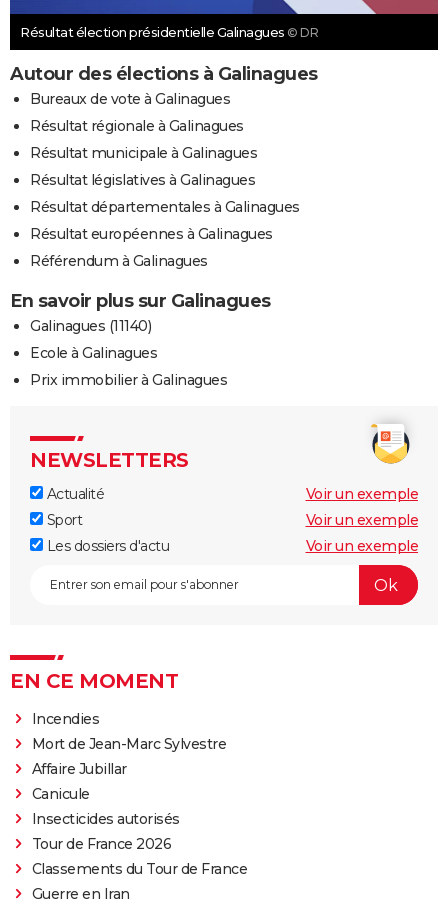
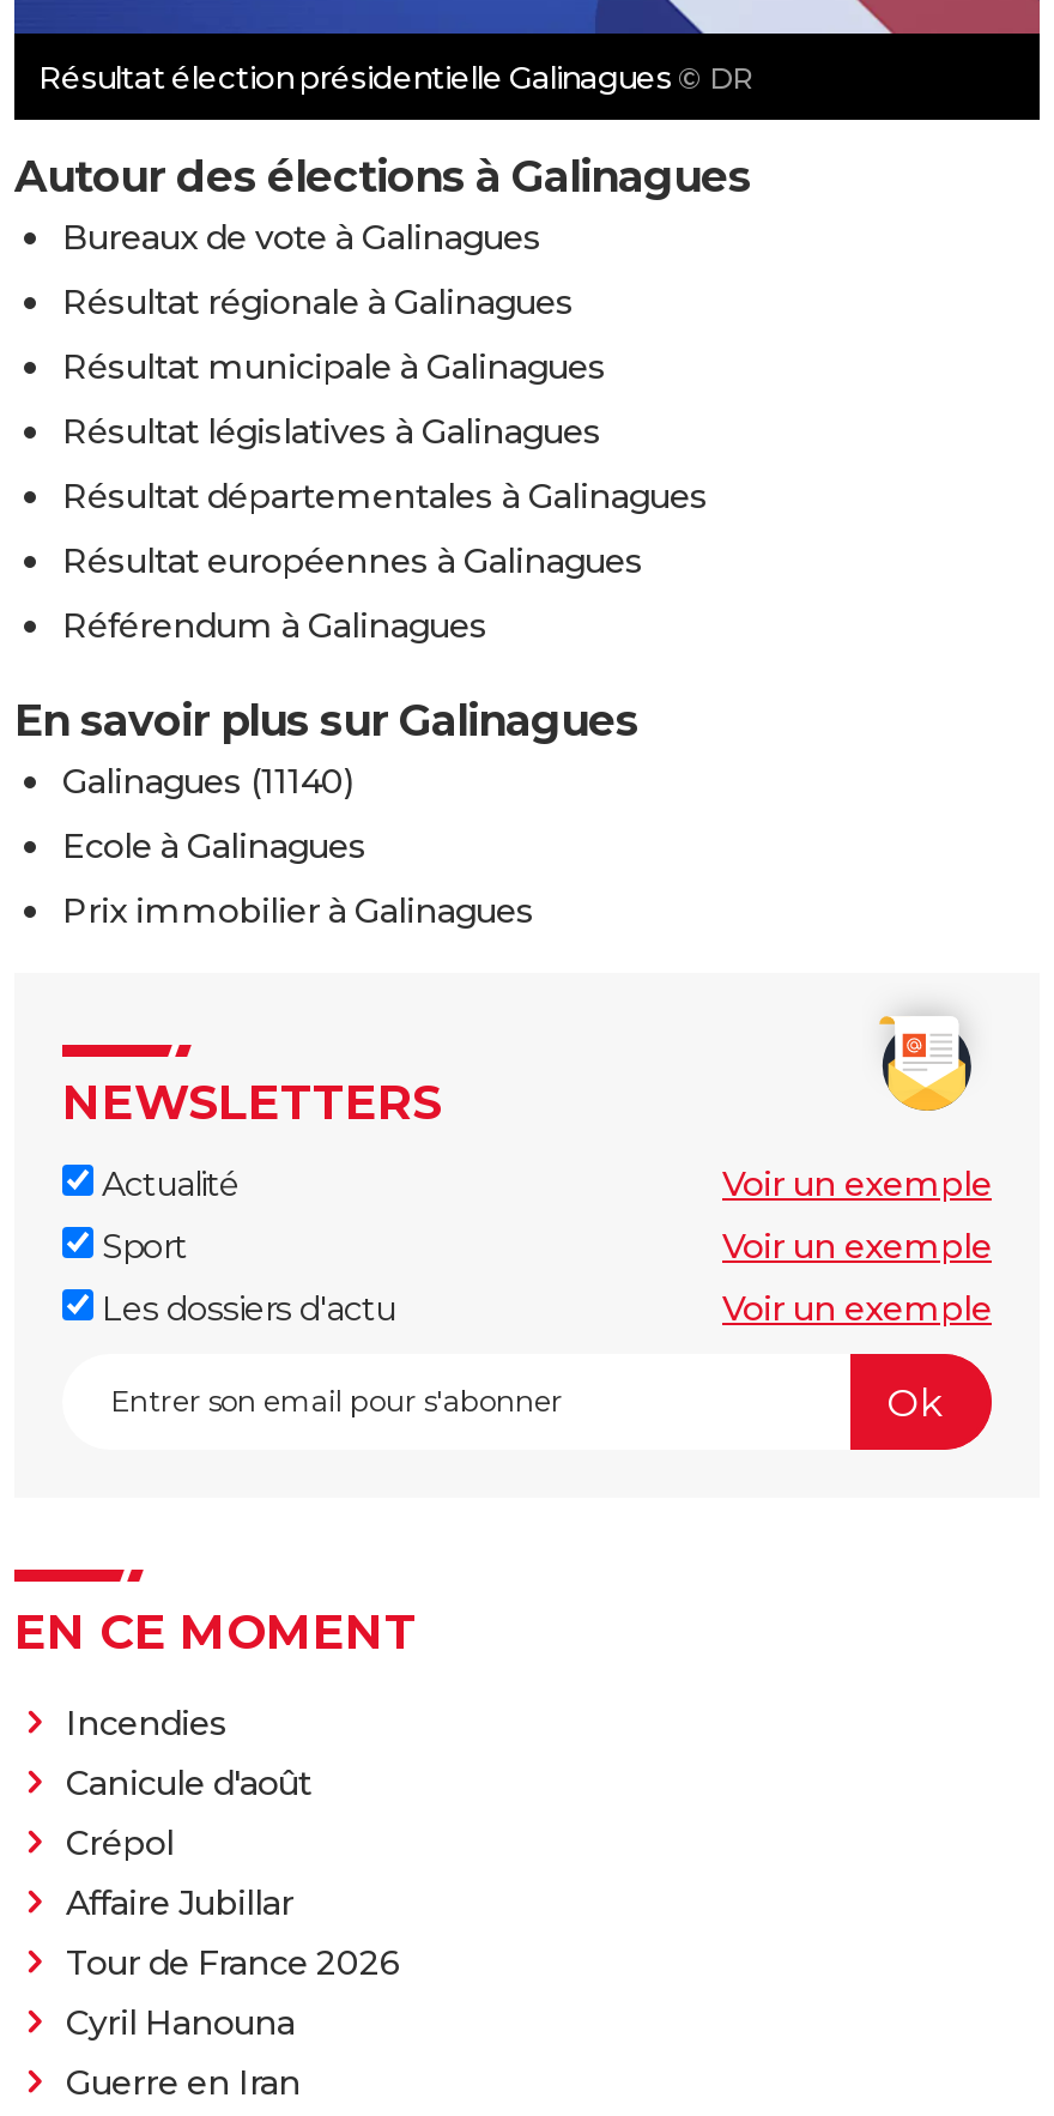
[31,735,226,753] Mort de Jean-Marc Sylvestre -> [66,1762,311,1865] Canicule d'août | Crépol
moved [31,760,126,778] -> [66,1882,293,1925]: Affaire Jubillar
[31,785,179,828] Canicule | Insecticides autorisés -> none
[31,860,247,878] Classements du Tour de France -> [66,2002,295,2045] Cyril Hanouna

